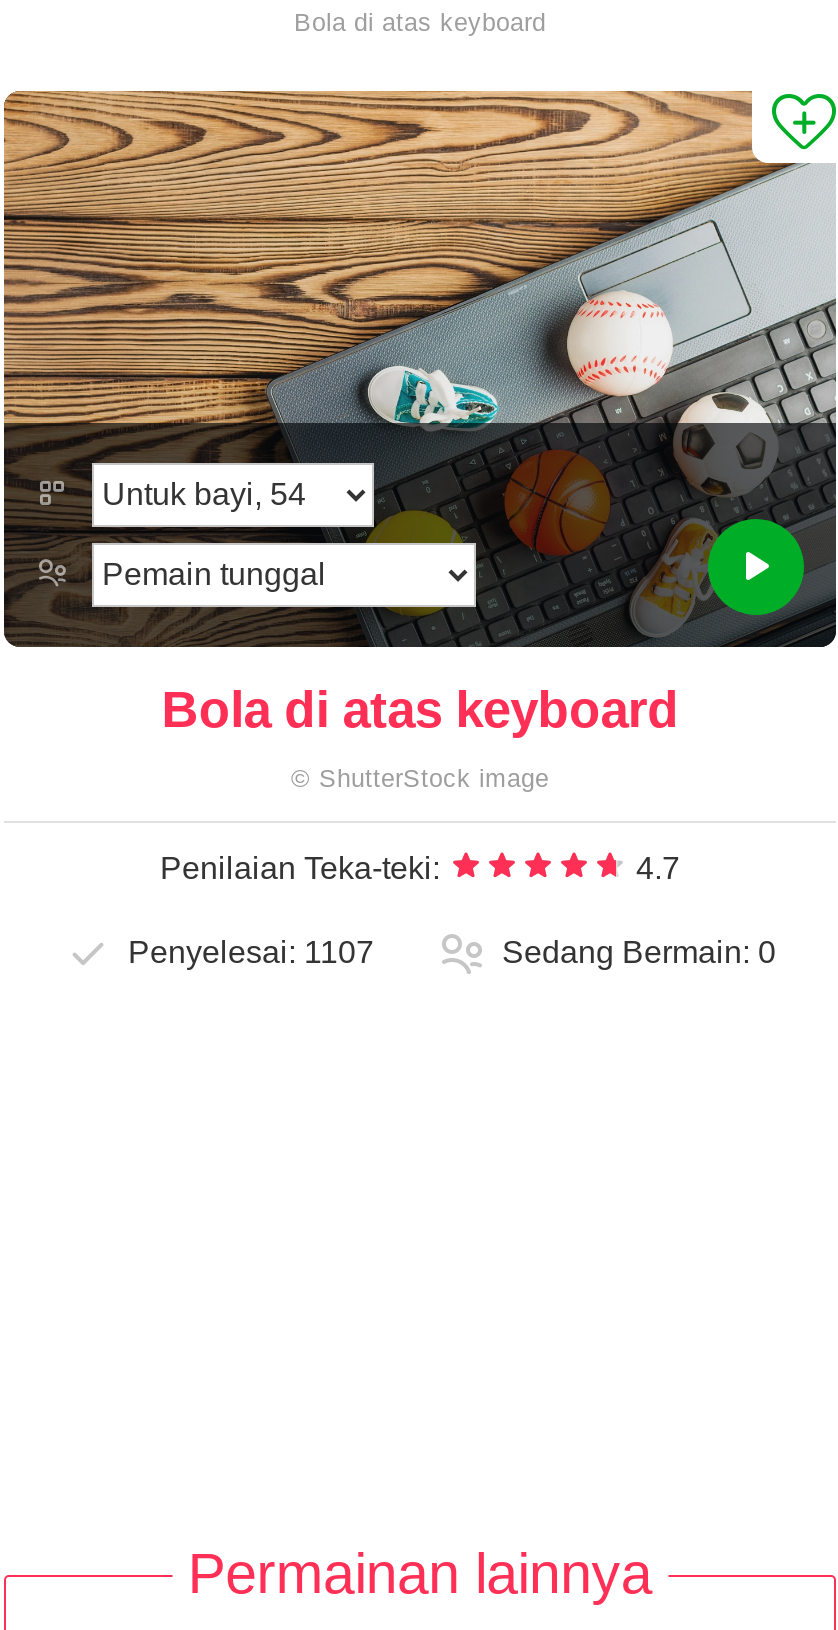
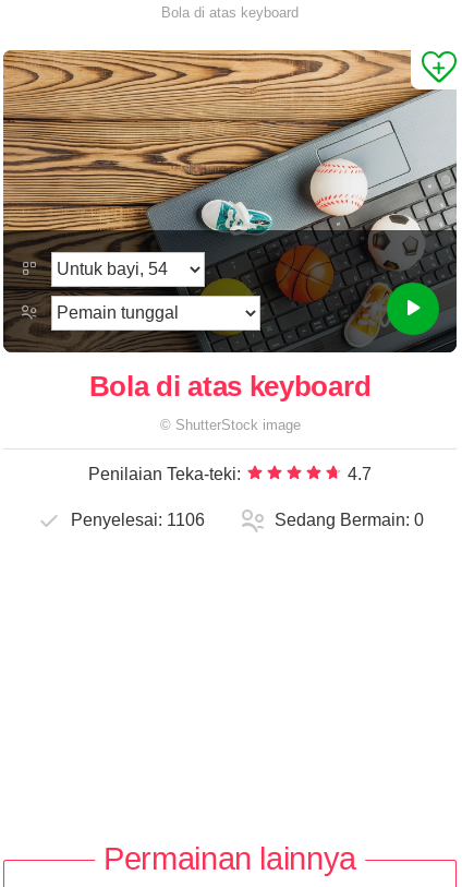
[128,936,374,970] Penyelesai: 1107 -> [71,511,205,529] Penyelesai: 1106

